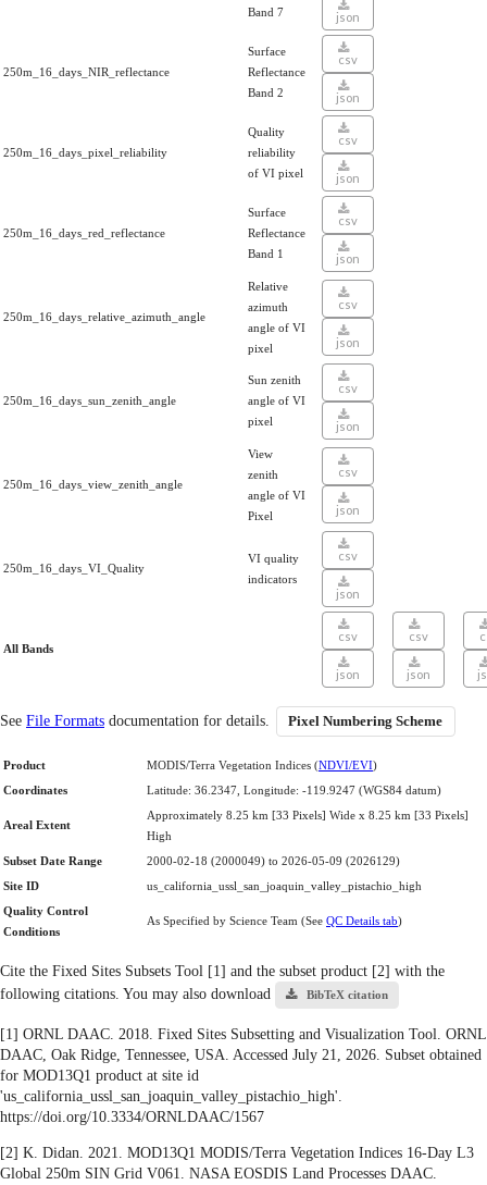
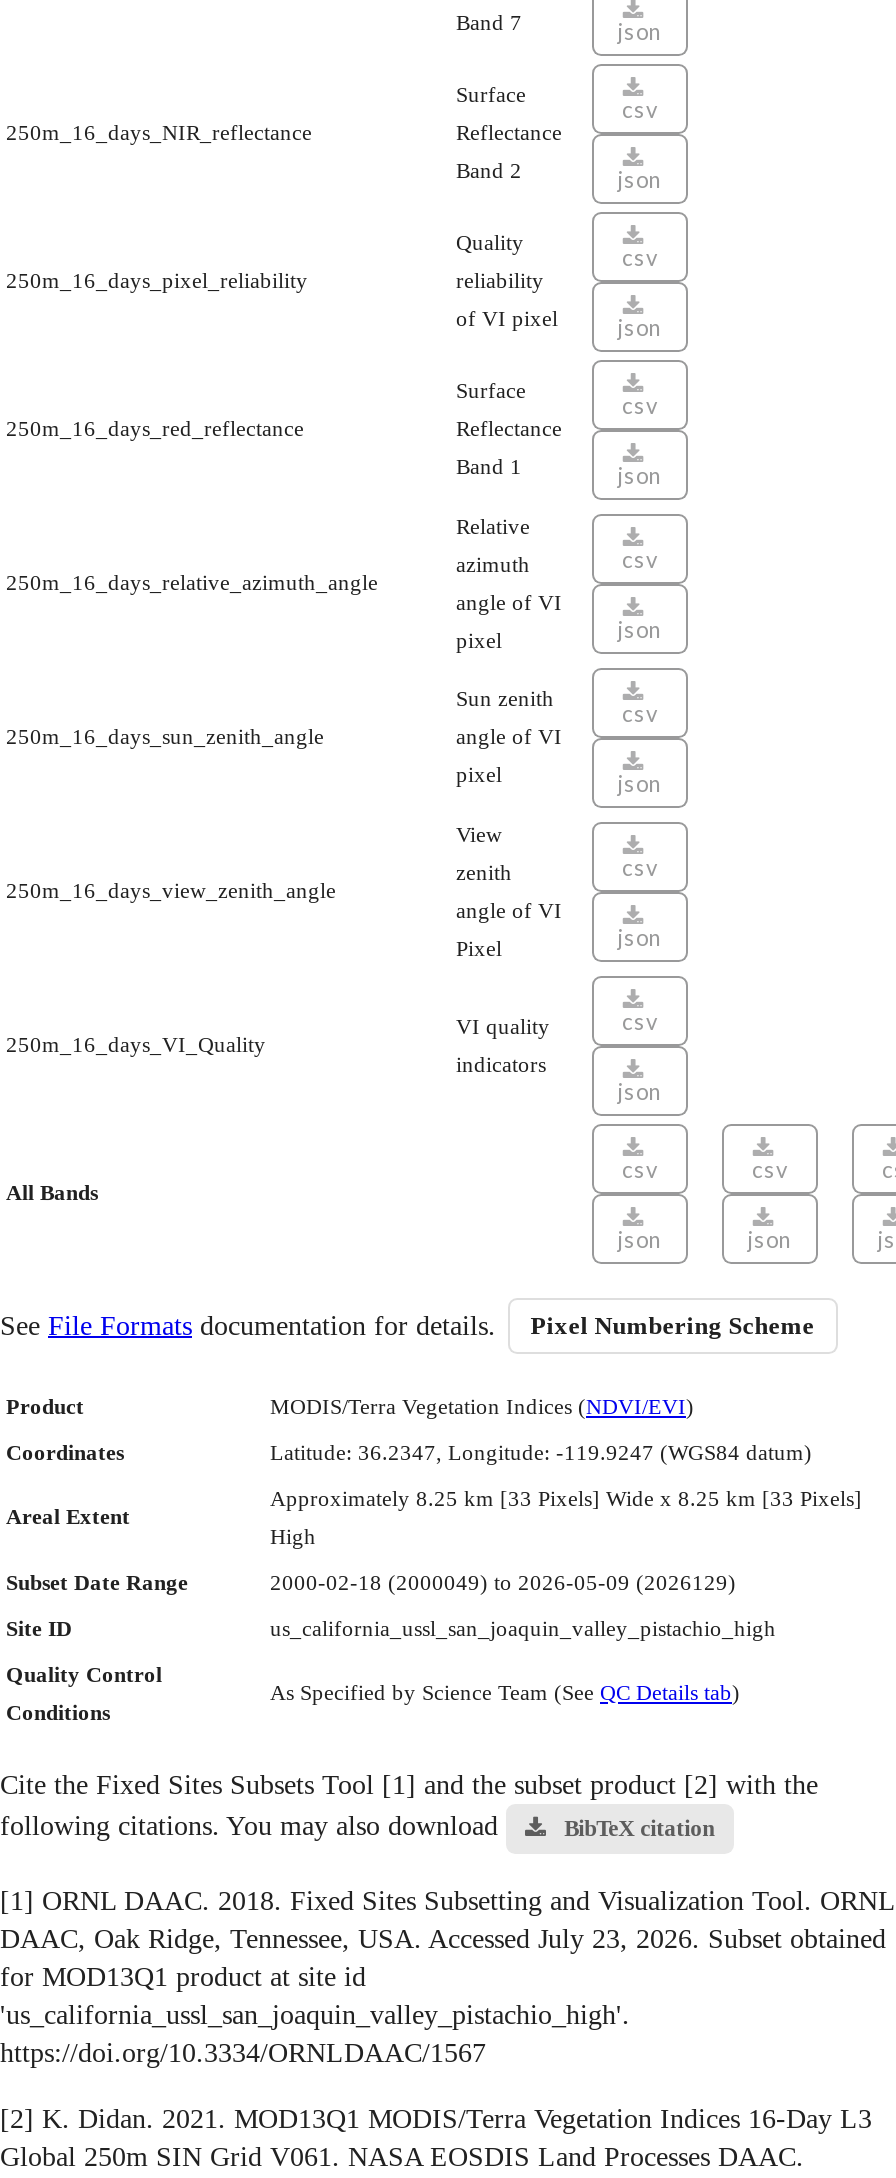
[0,1047,482,1063] DAAC, Oak Ridge, Tennessee, USA. Accessed July 21, 2026. Subset obtained -> [0,1924,886,1954] DAAC, Oak Ridge, Tennessee, USA. Accessed July 23, 2026. Subset obtained

